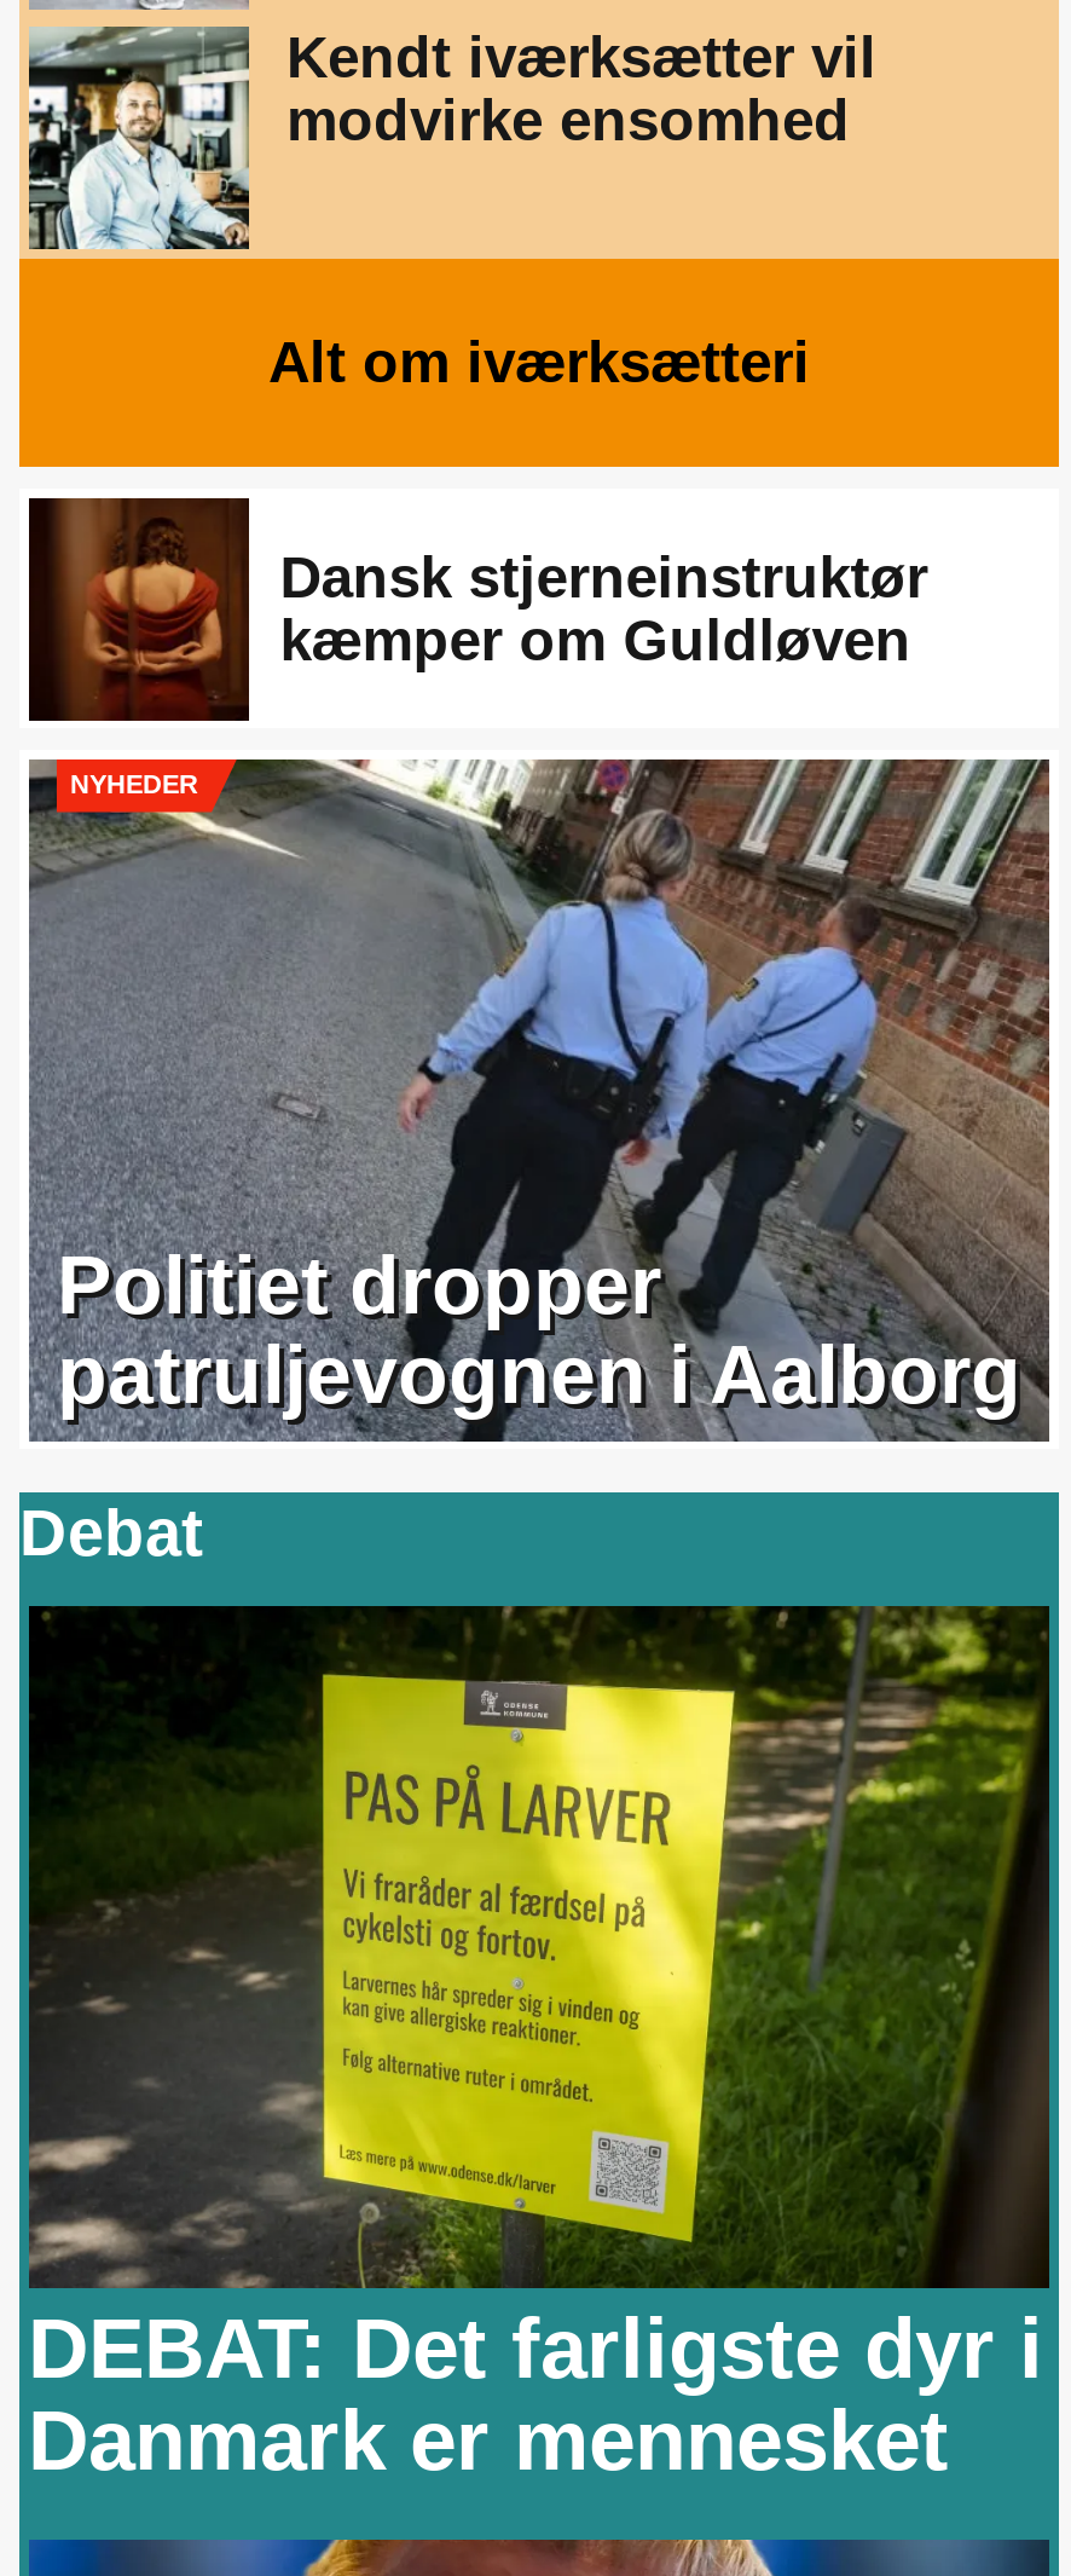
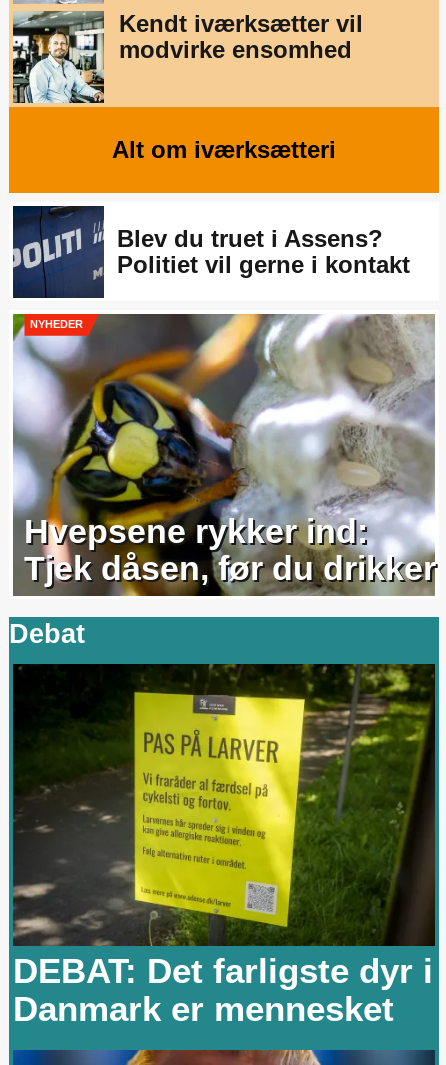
[27,496,928,721] [image] | Dansk stjerneinstruktør | kæmper om Guldløven -> [12,205,410,298] [image] | Blev du truet i Assens? | Politiet vil gerne i kontakt
[27,757,1052,1420] [image] | Politiet dropper | patruljevognen i Aalborg -> [12,313,436,587] [image] | Hvepsene rykker ind: | Tjek dåsen, før du drikker

